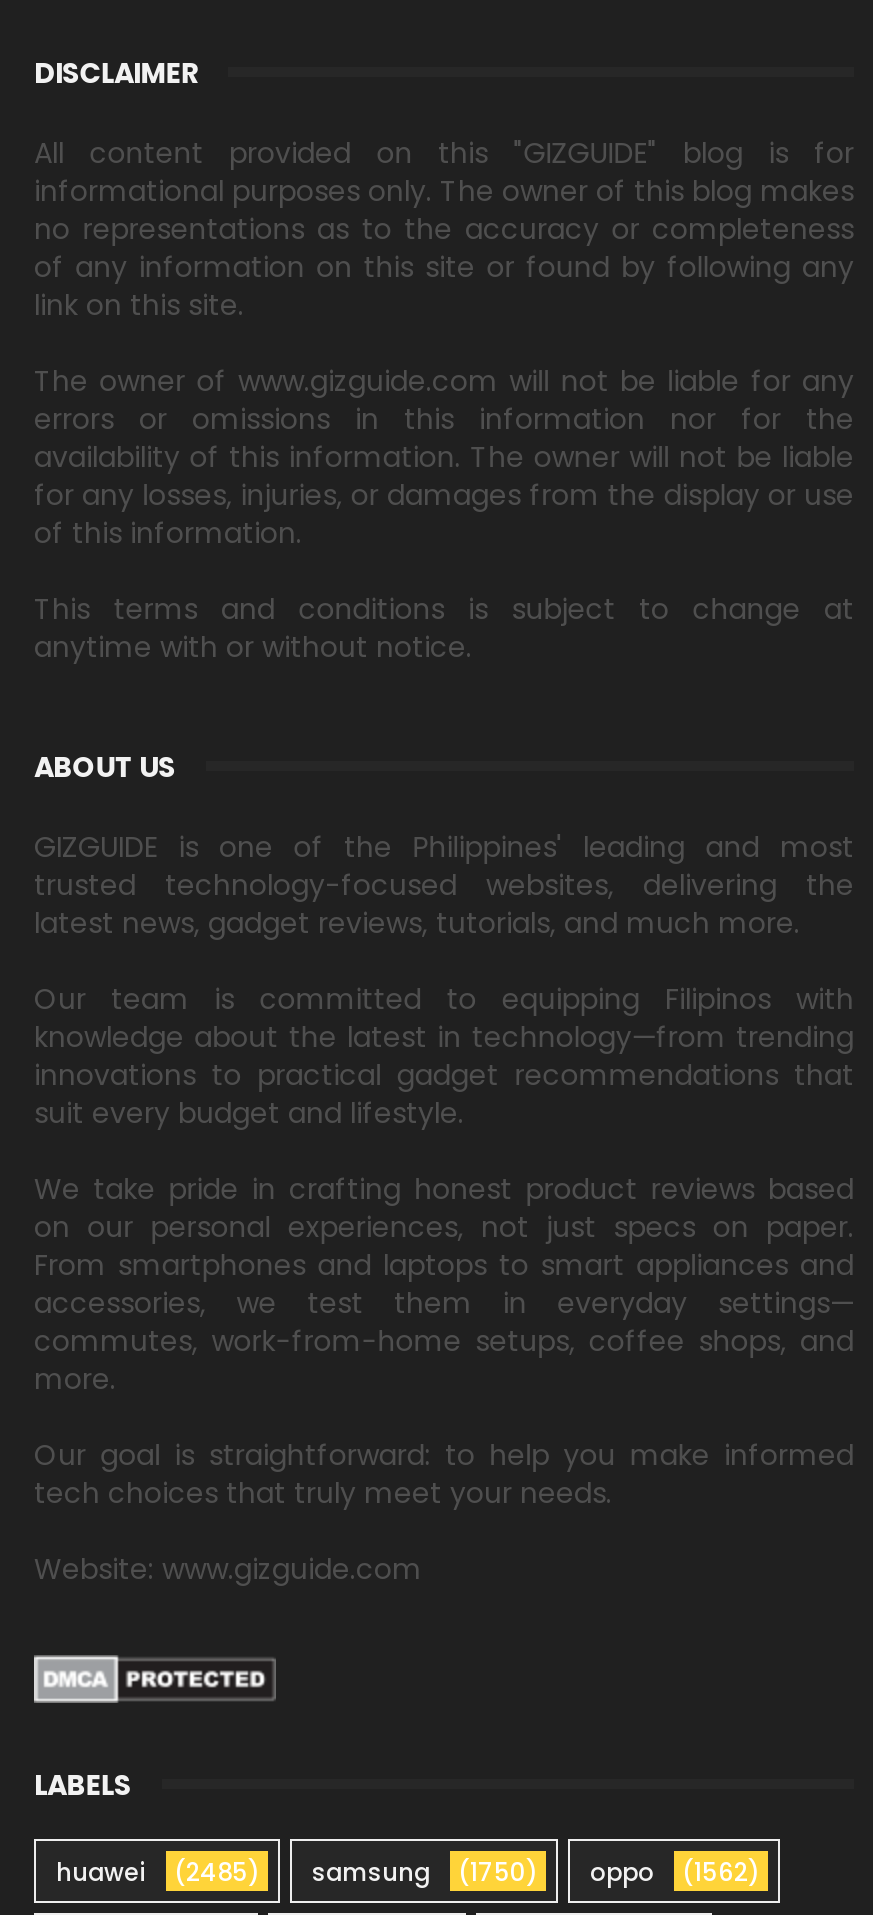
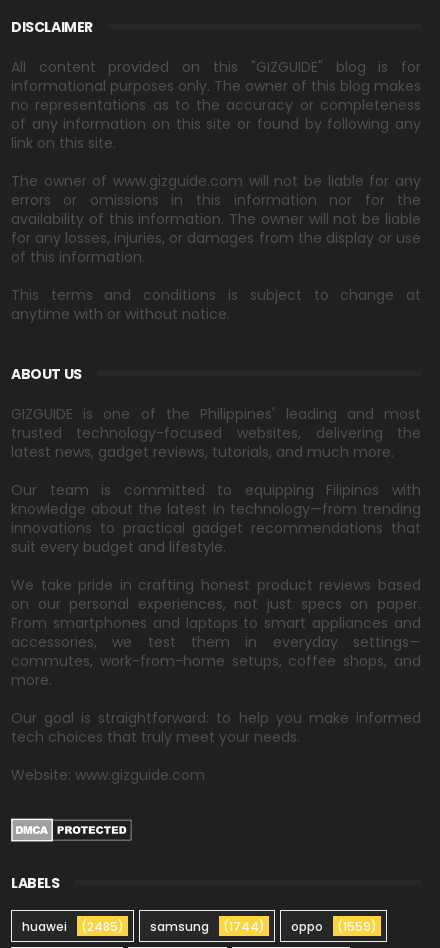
[458,1854,538,1888] (1750) -> [223,918,265,935] (1744)
[682,1854,760,1888] (1562) -> [337,918,377,935] (1559)

